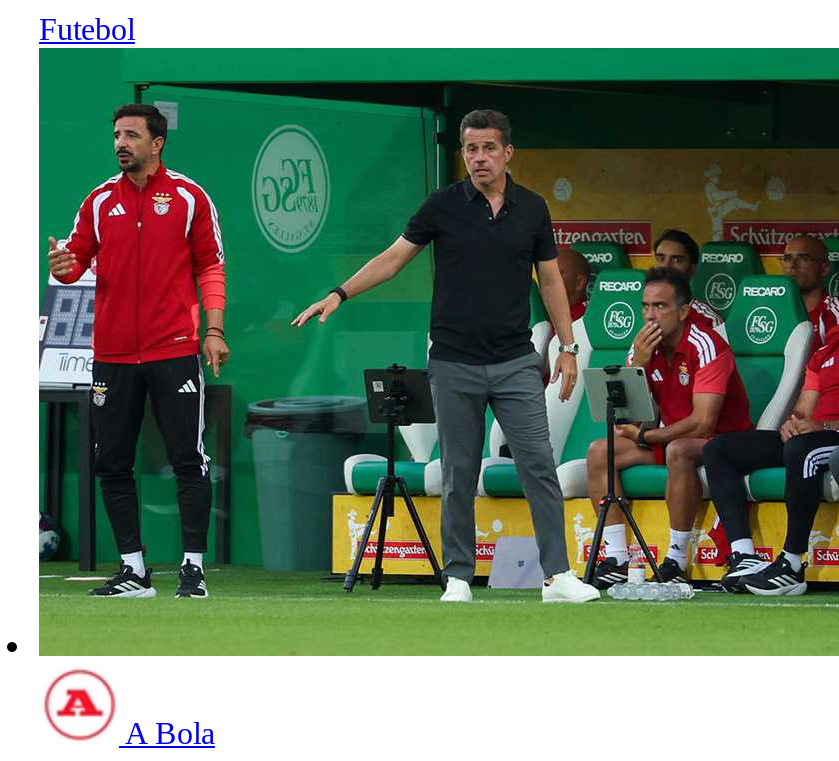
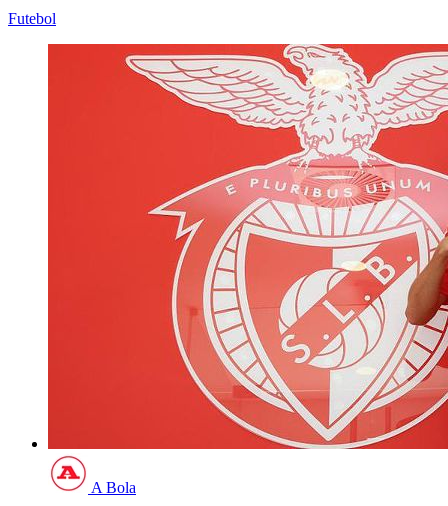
[37,45,833,657] [image] -> [47,43,445,450] [image]

